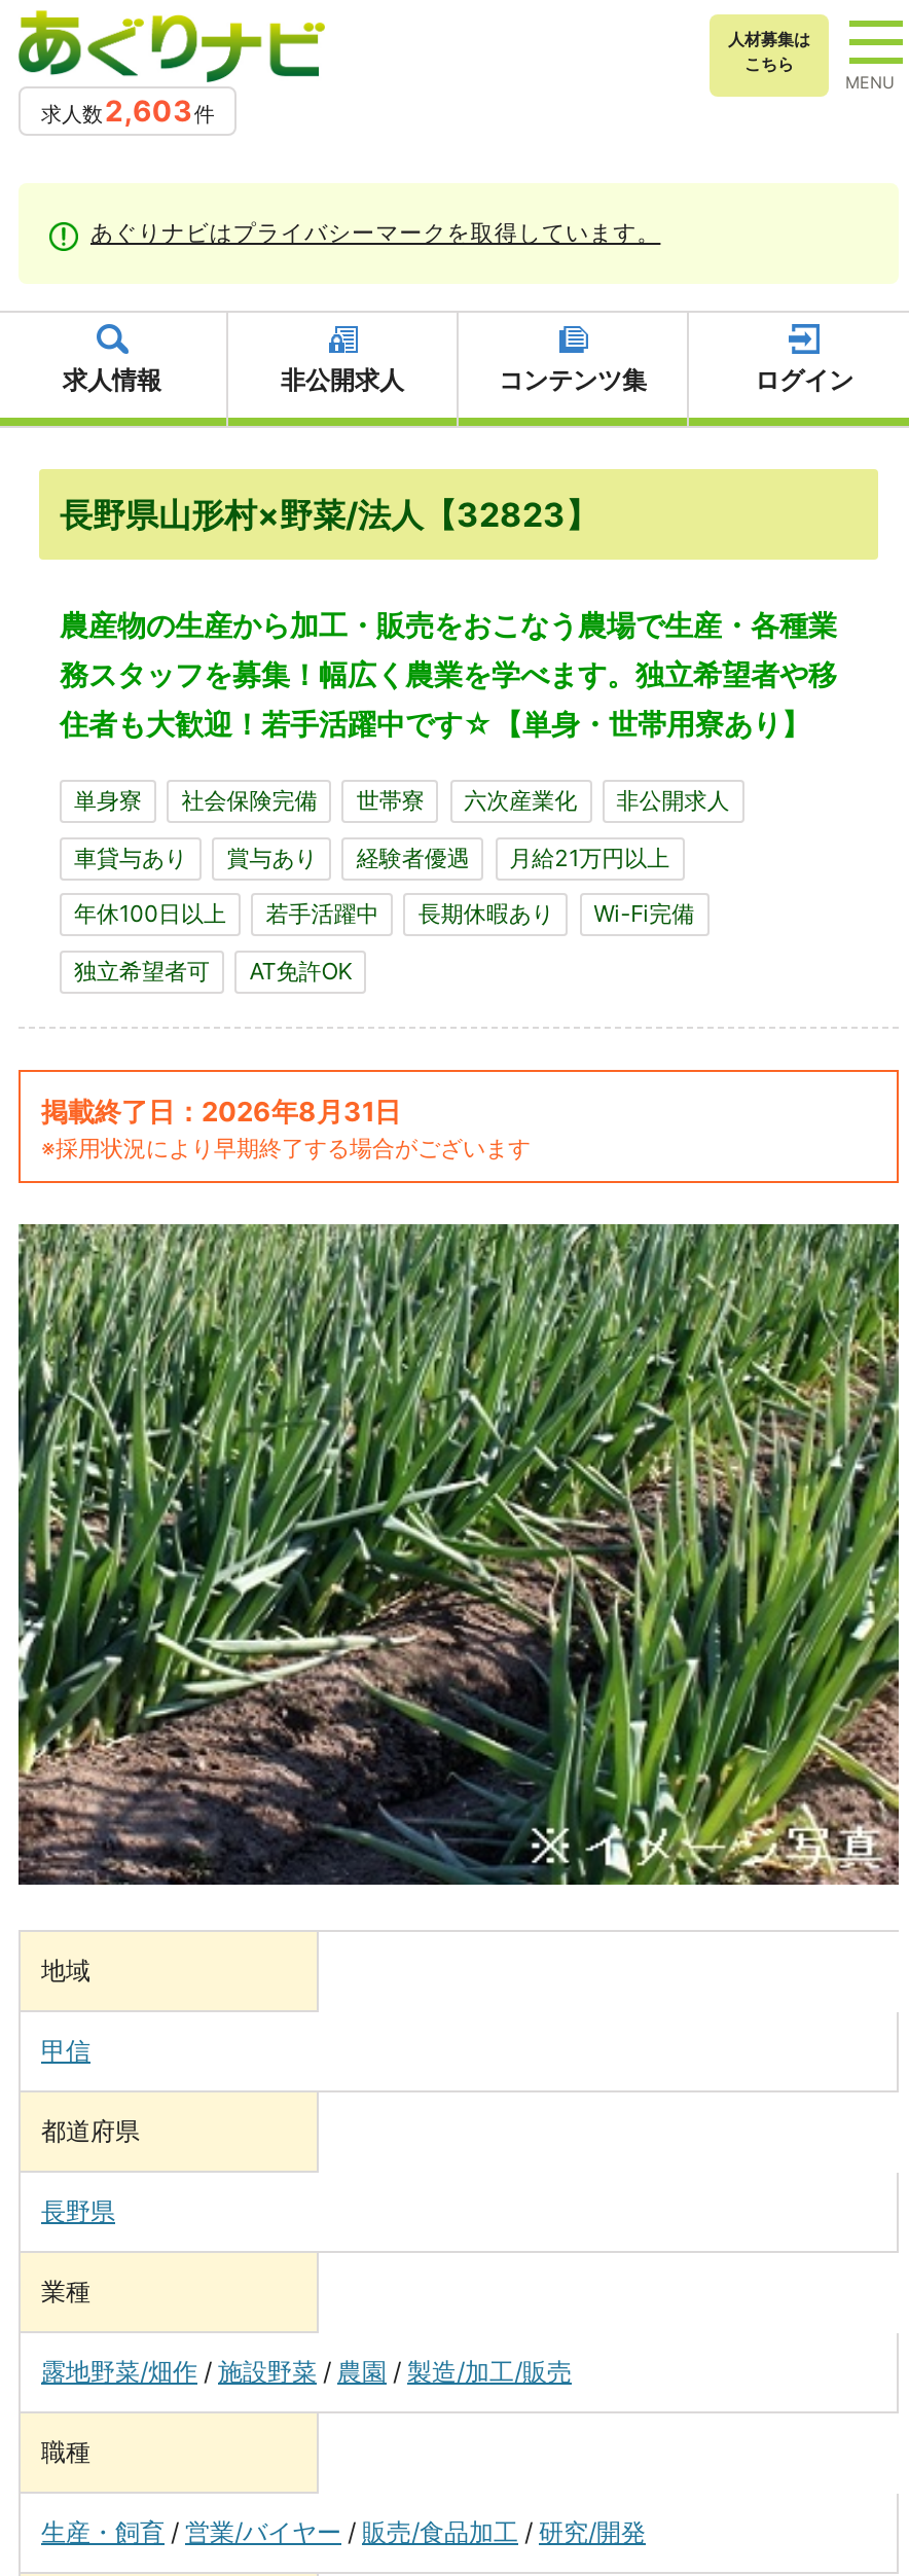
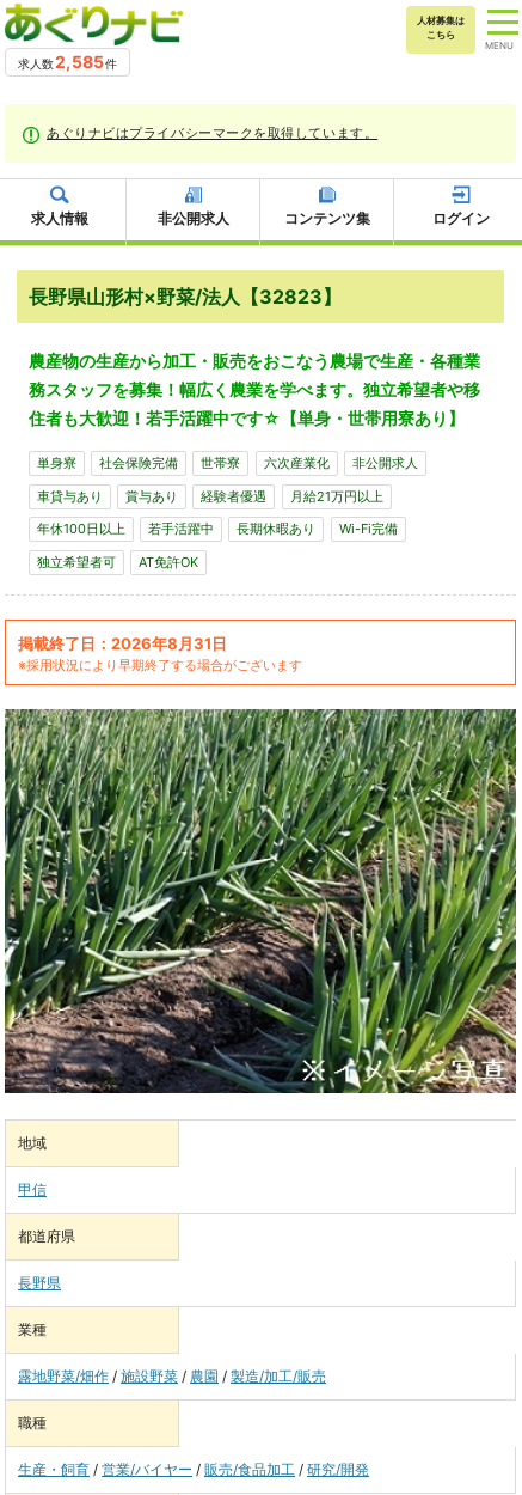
[41,93,215,128] 求人数2,603件 -> [18,51,118,72] 求人数2,585件

